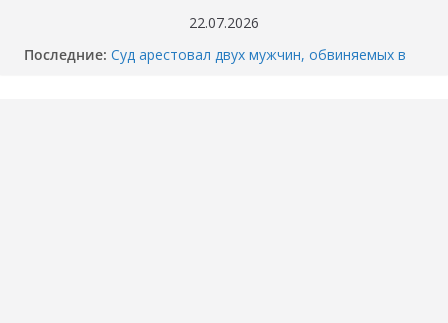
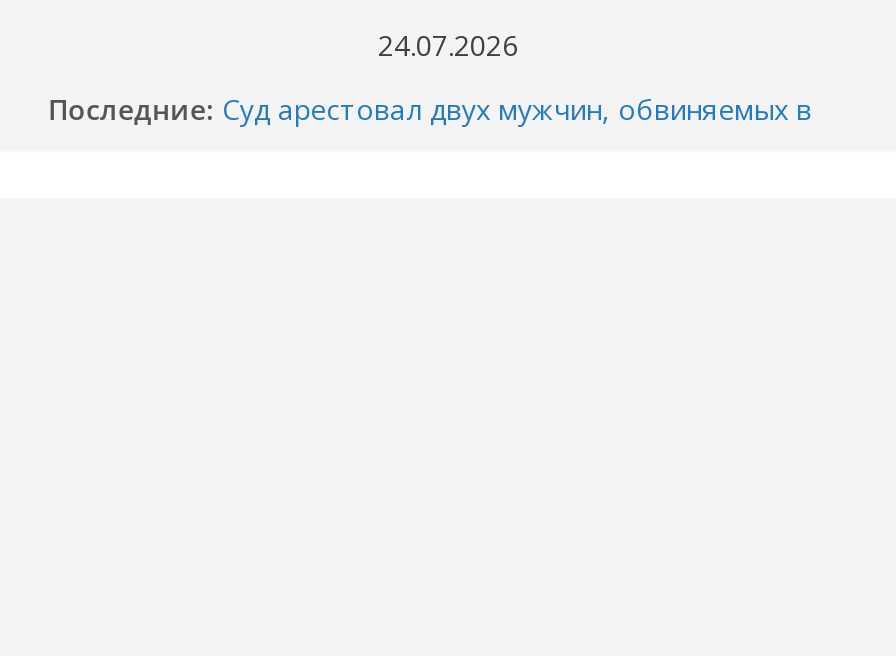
[189,13,259,32] 22.07.2026 -> [378,26,518,64] 24.07.2026

